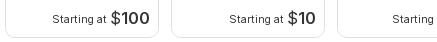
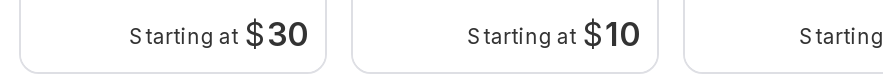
[52,8,150,28] Starting at $100 -> [129,14,309,54] Starting at $30

